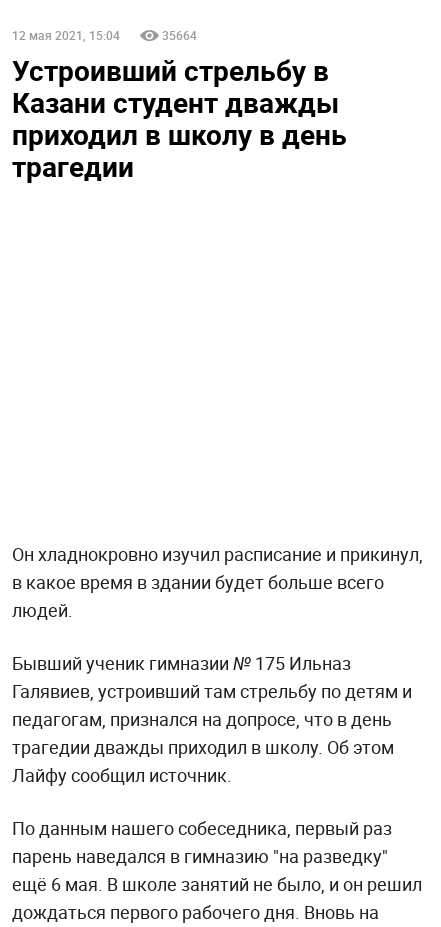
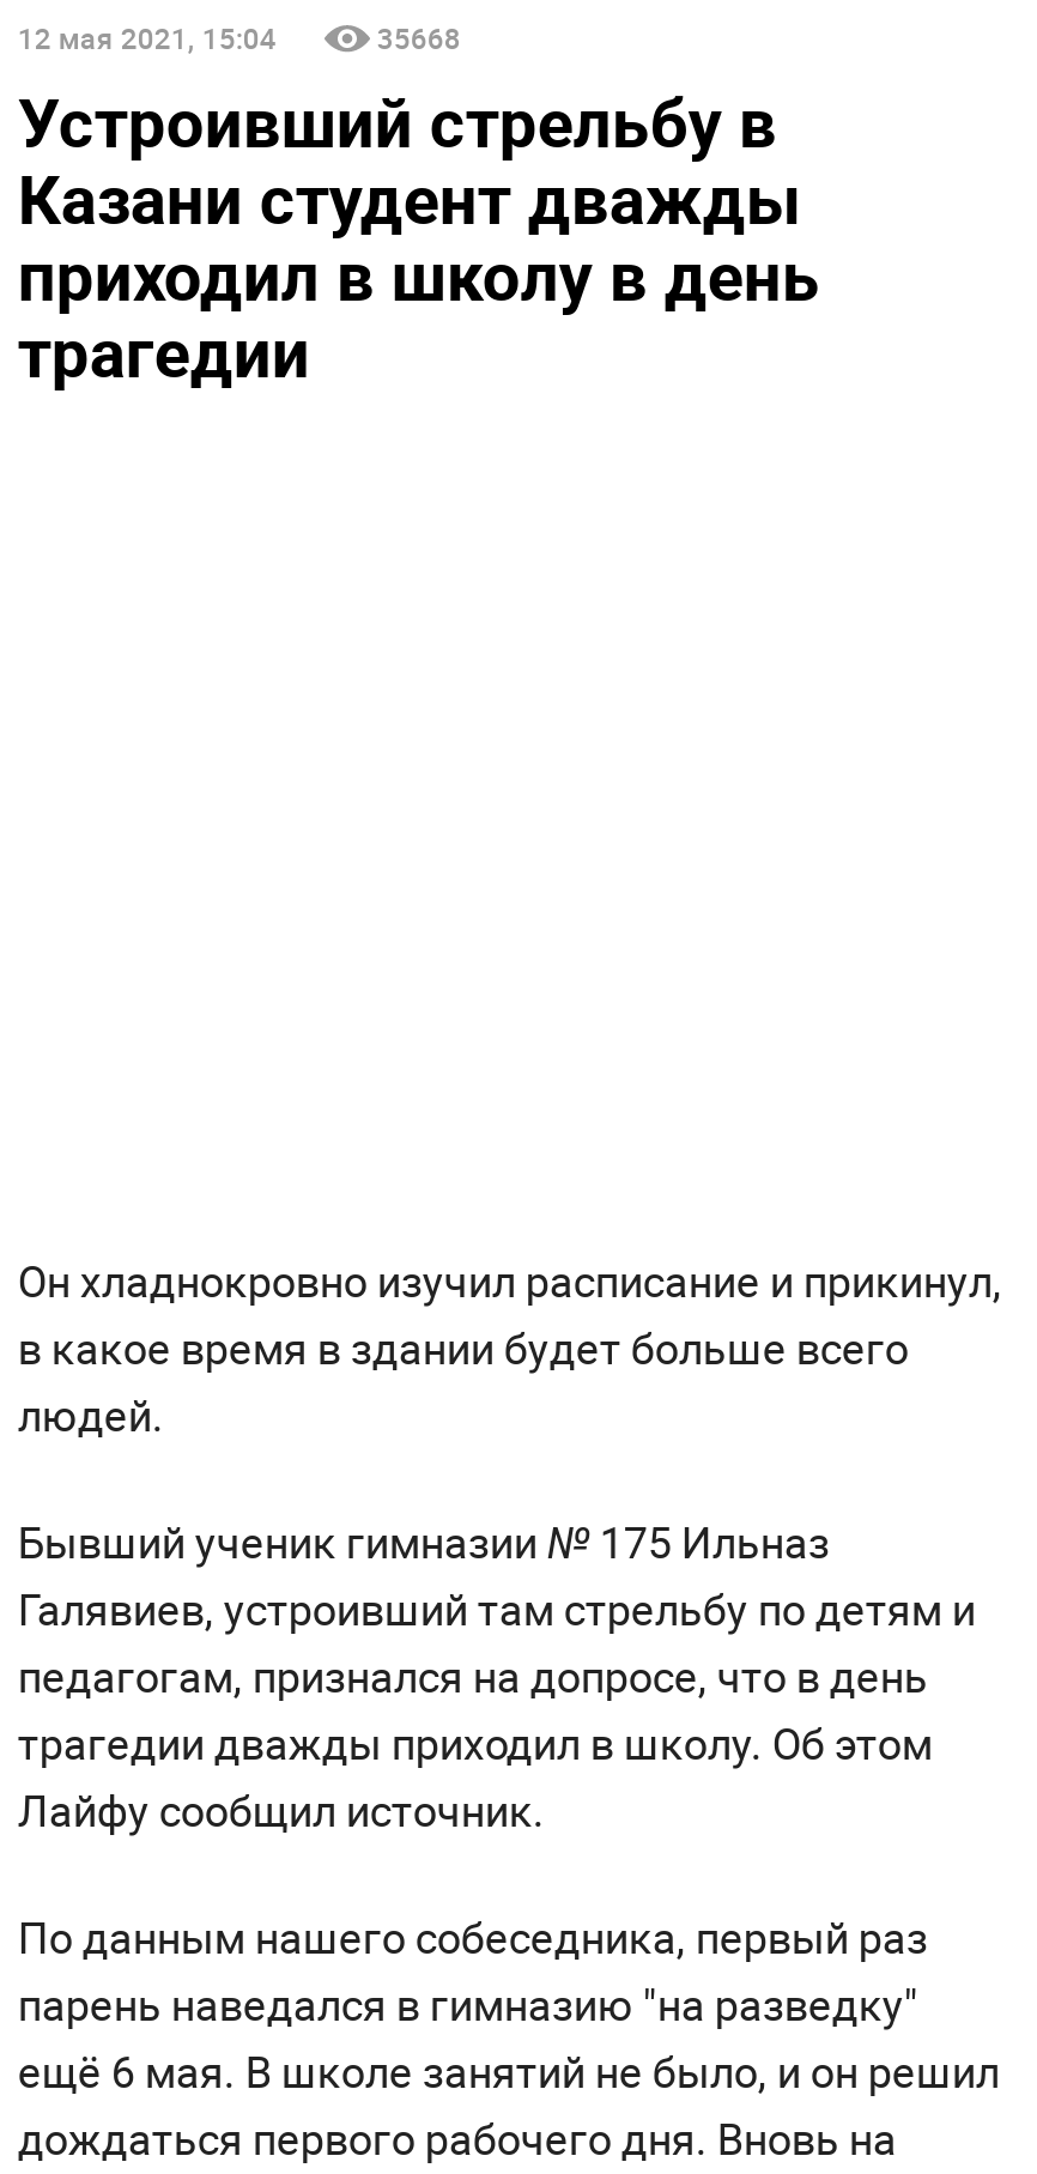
[162,27,197,43] 35664 -> [377,17,461,56] 35668

